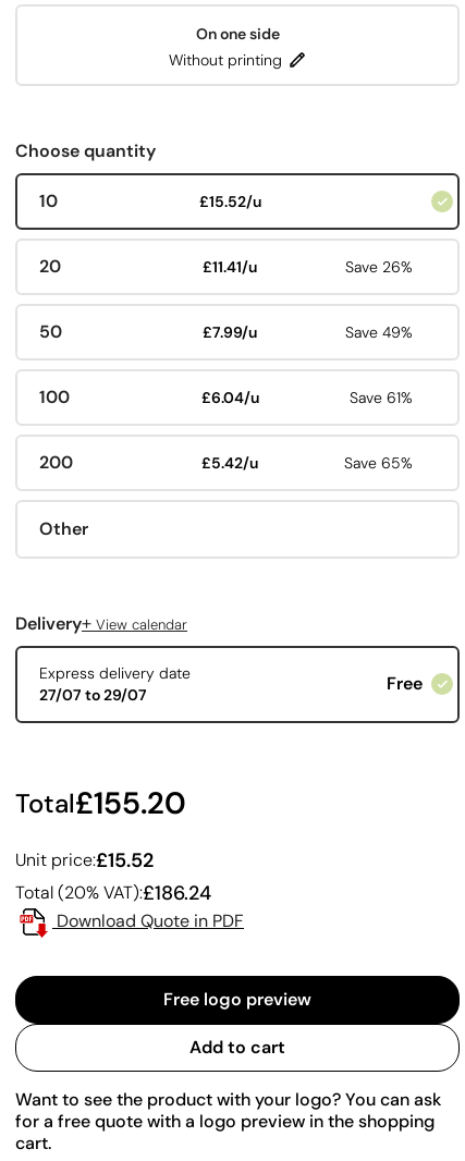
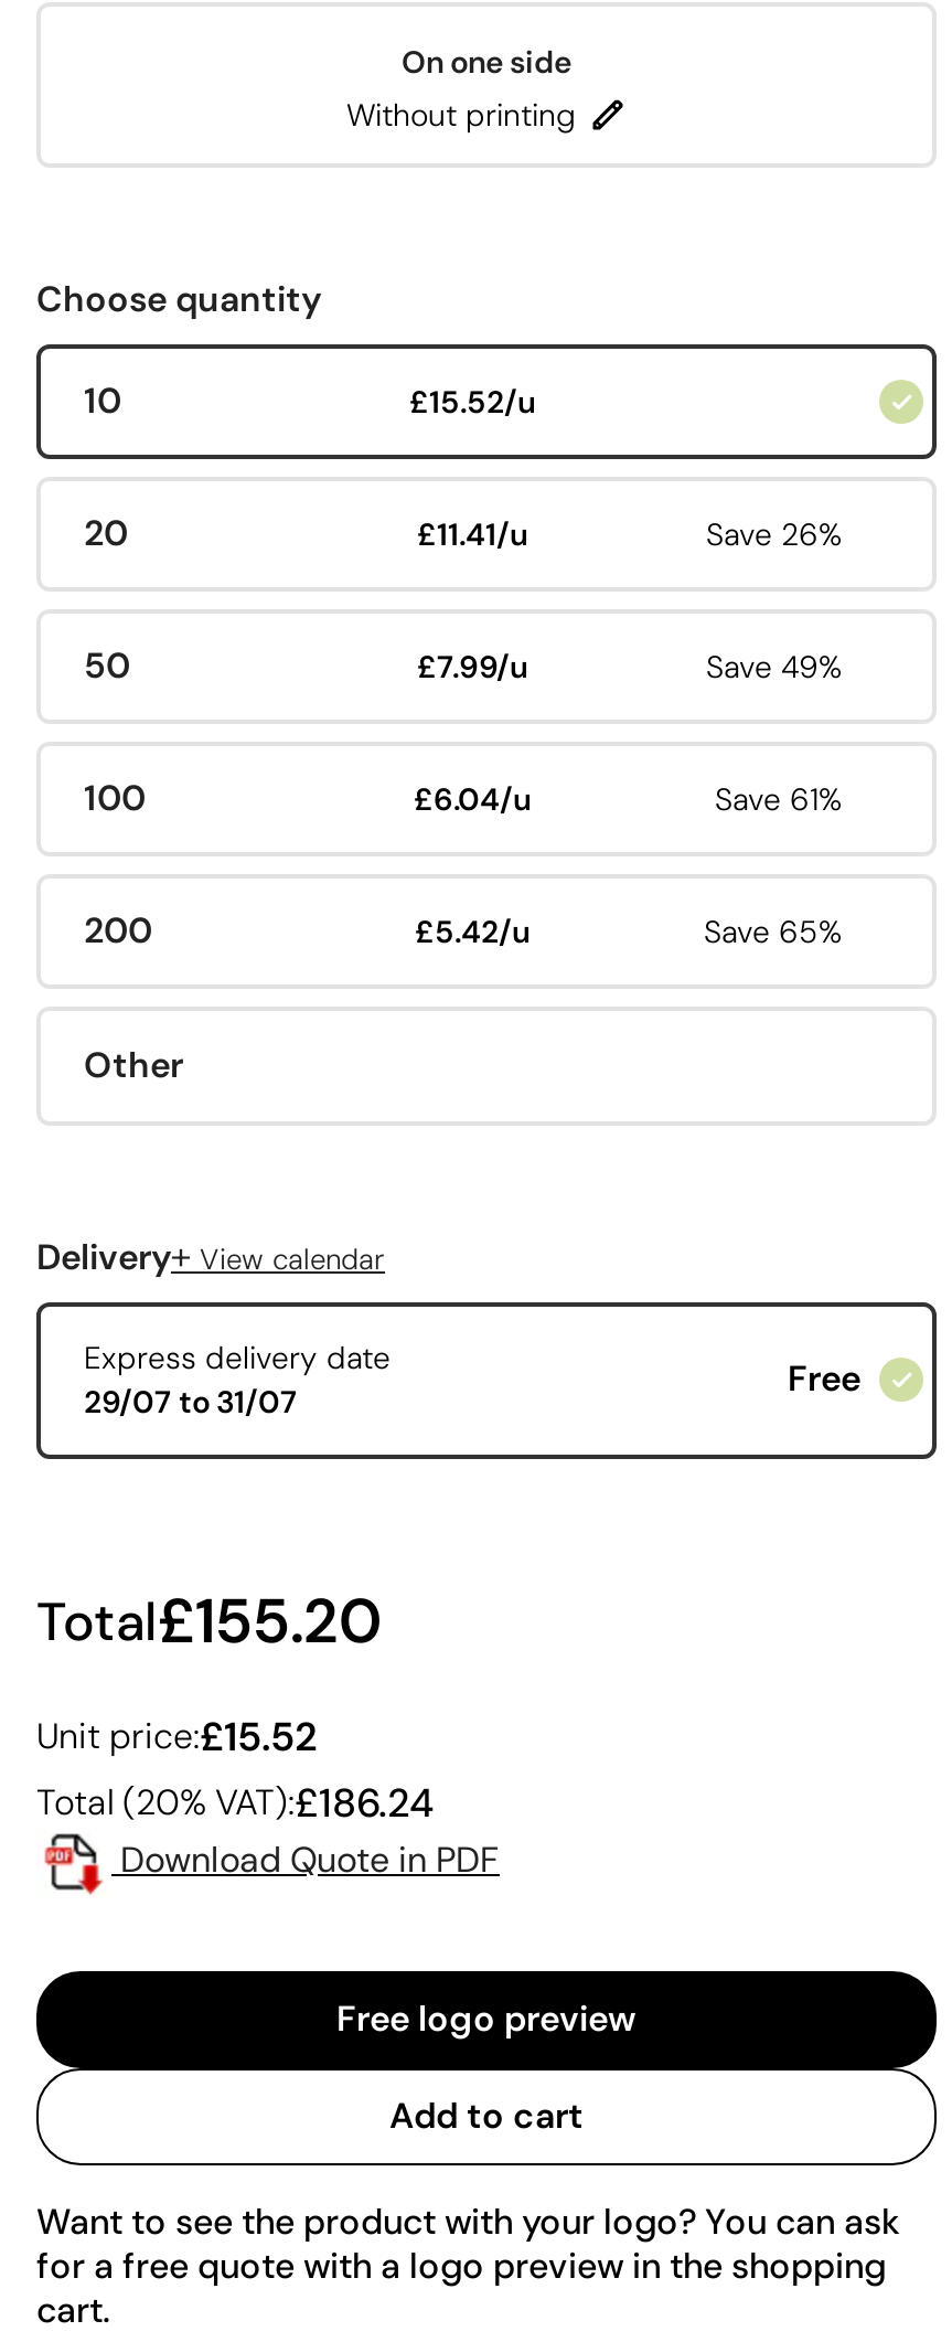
[39,685,146,705] 27/07 to 29/07 -> [84,1382,298,1422] 29/07 to 31/07

